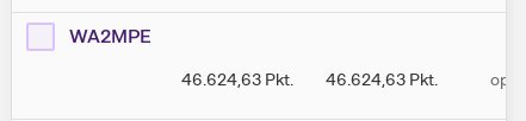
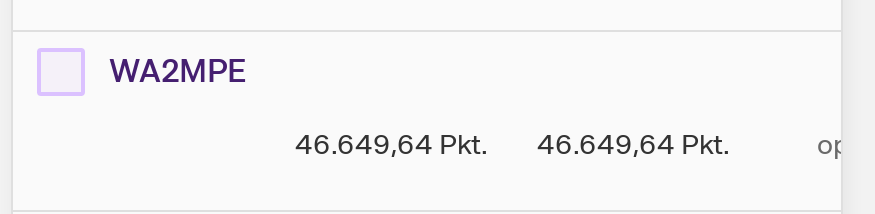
[181,69,293,90] 46.624,63 Pkt. -> [295,126,487,162] 46.649,64 Pkt.
[326,69,438,90] 46.624,63 Pkt. -> [537,126,729,162] 46.649,64 Pkt.

